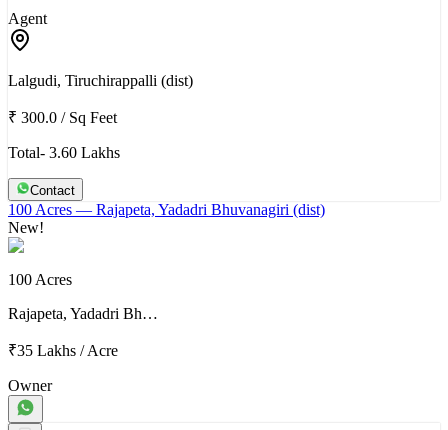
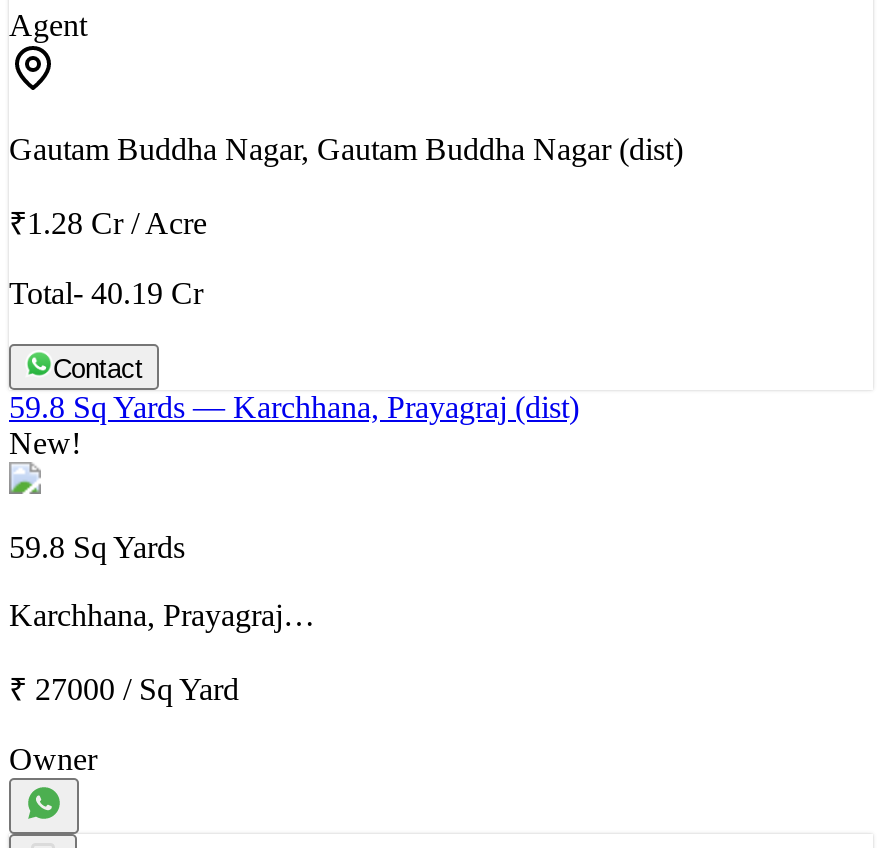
[8,72,193,89] Lalgudi, Tiruchirappalli (dist) -> [9,133,683,167] Gautam Buddha Nagar, Gautam Buddha Nagar (dist)
[8,109,117,126] ₹ 300.0 / Sq Feet -> [9,207,207,241] ₹1.28 Cr / Acre
[8,144,120,161] Total- 3.60 Lakhs -> [9,277,203,311] Total- 40.19 Cr
[8,201,325,218] 100 Acres — Rajapeta, Yadadri Bhuvanagiri (dist) -> [9,391,579,425] 59.8 Sq Yards — Karchhana, Prayagraj (dist)
[8,271,72,288] 100 Acres -> [9,531,185,565] 59.8 Sq Yards
[8,305,158,322] Rajapeta, Yadadri Bh… -> [9,599,315,633] Karchhana, Prayagraj…
[8,342,118,359] ₹35 Lakhs / Acre -> [9,673,239,707] ₹ 27000 / Sq Yard

